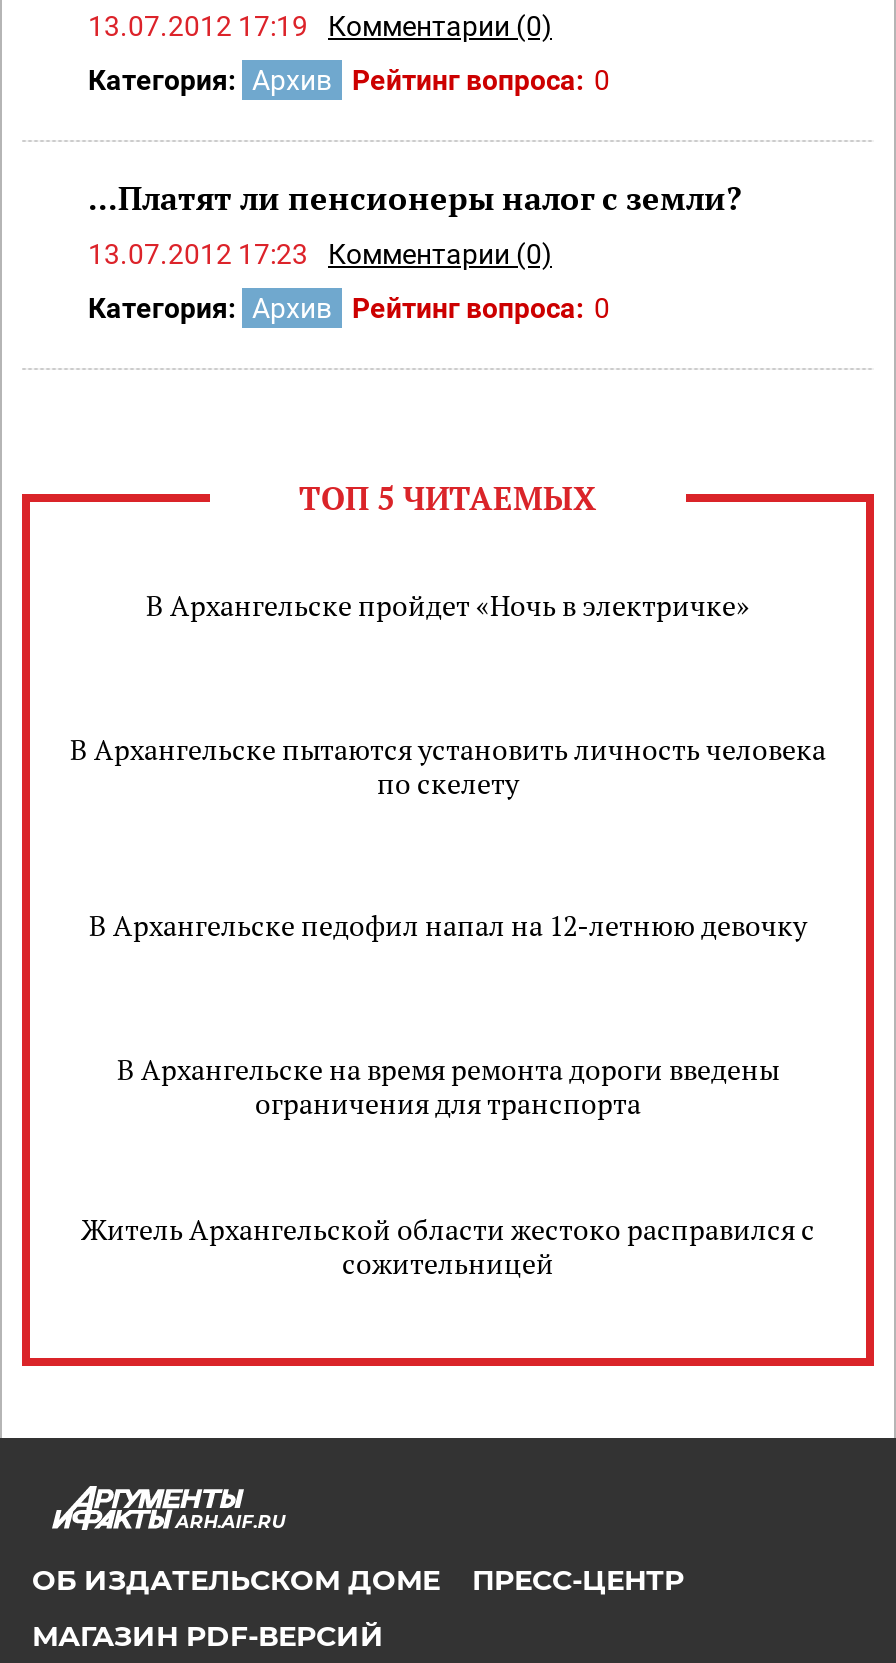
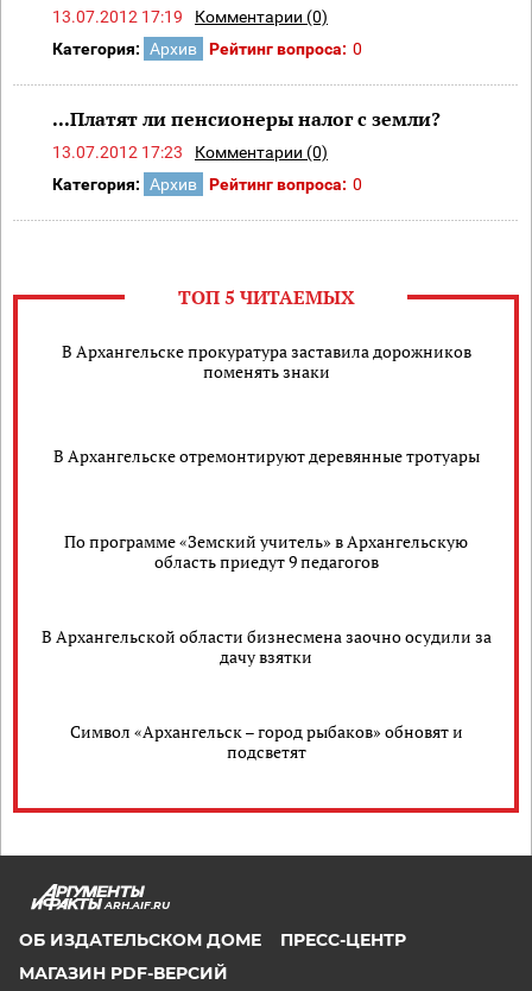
[146,587,750,625] В Архангельске пройдет «Ночь в электричке» -> [61,340,471,382] В Архангельске прокуратура заставила дорожников | поменять знаки
[70,730,826,802] В Архангельске пытаются установить личность человека | по скелету -> [53,445,479,467] В Архангельске отремонтируют деревянные тротуары
[89,907,807,945] В Архангельске педофил напал на 12-летнюю девочку -> [64,530,468,572] По программе «Земский учитель» в Архангельскую | область приедут 9 педагогов
[117,1050,779,1122] В Архангельске на время ремонта дороги введены | ограничения для транспорта -> [41,625,491,668] В Архангельской области бизнесмена заочно осудили за | дачу взятки
[81,1210,815,1282] Житель Архангельской области жестоко расправился с | сожительницей -> [69,720,463,763] Символ «Архангельск – город рыбаков» обновят и | подсветят

